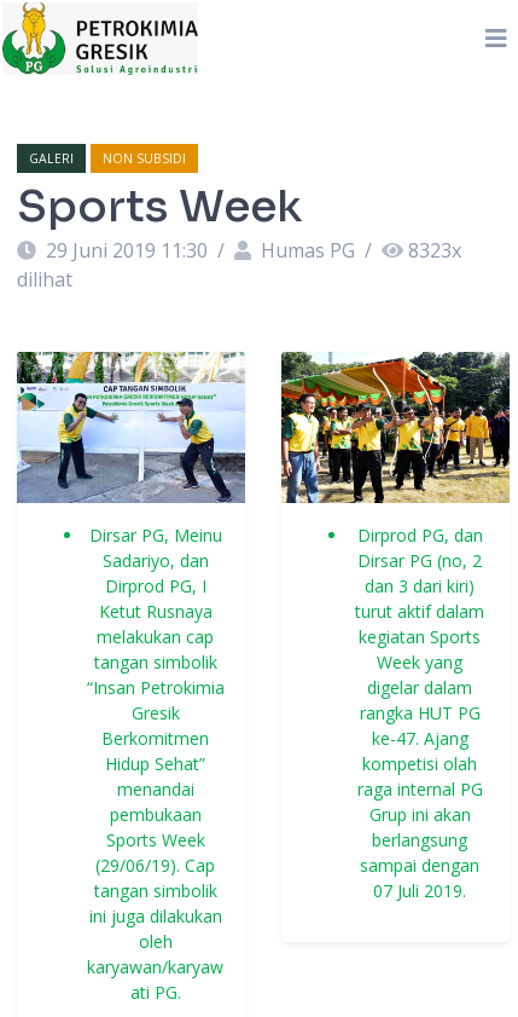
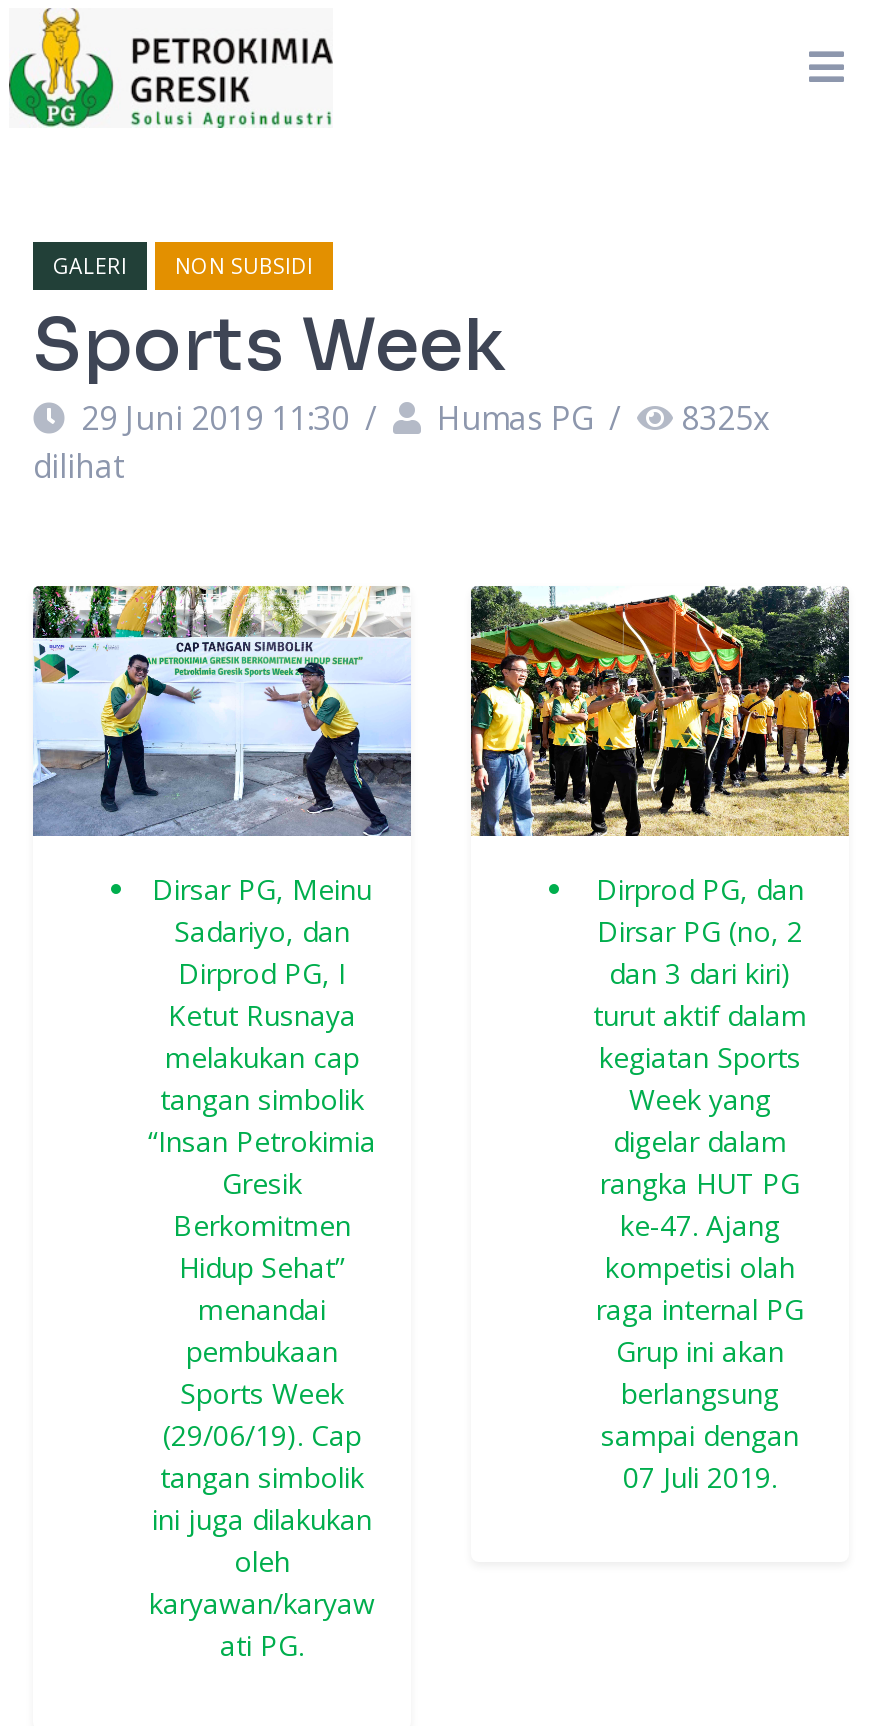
[41,237,461,264] 29 Juni 2019 11:30 / Humas PG / 8323x -> [73,396,769,440] 29 Juni 2019 11:30 / Humas PG / 8325x

